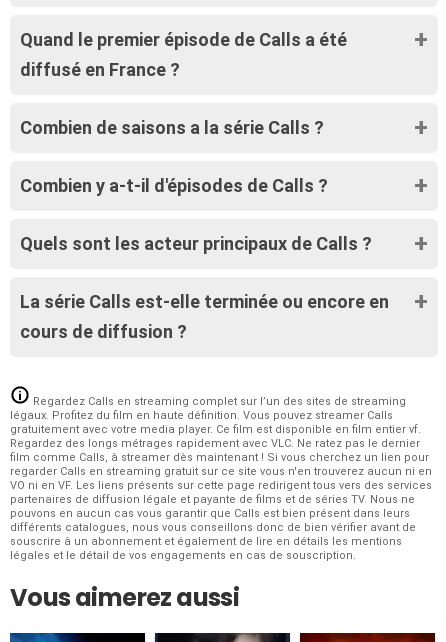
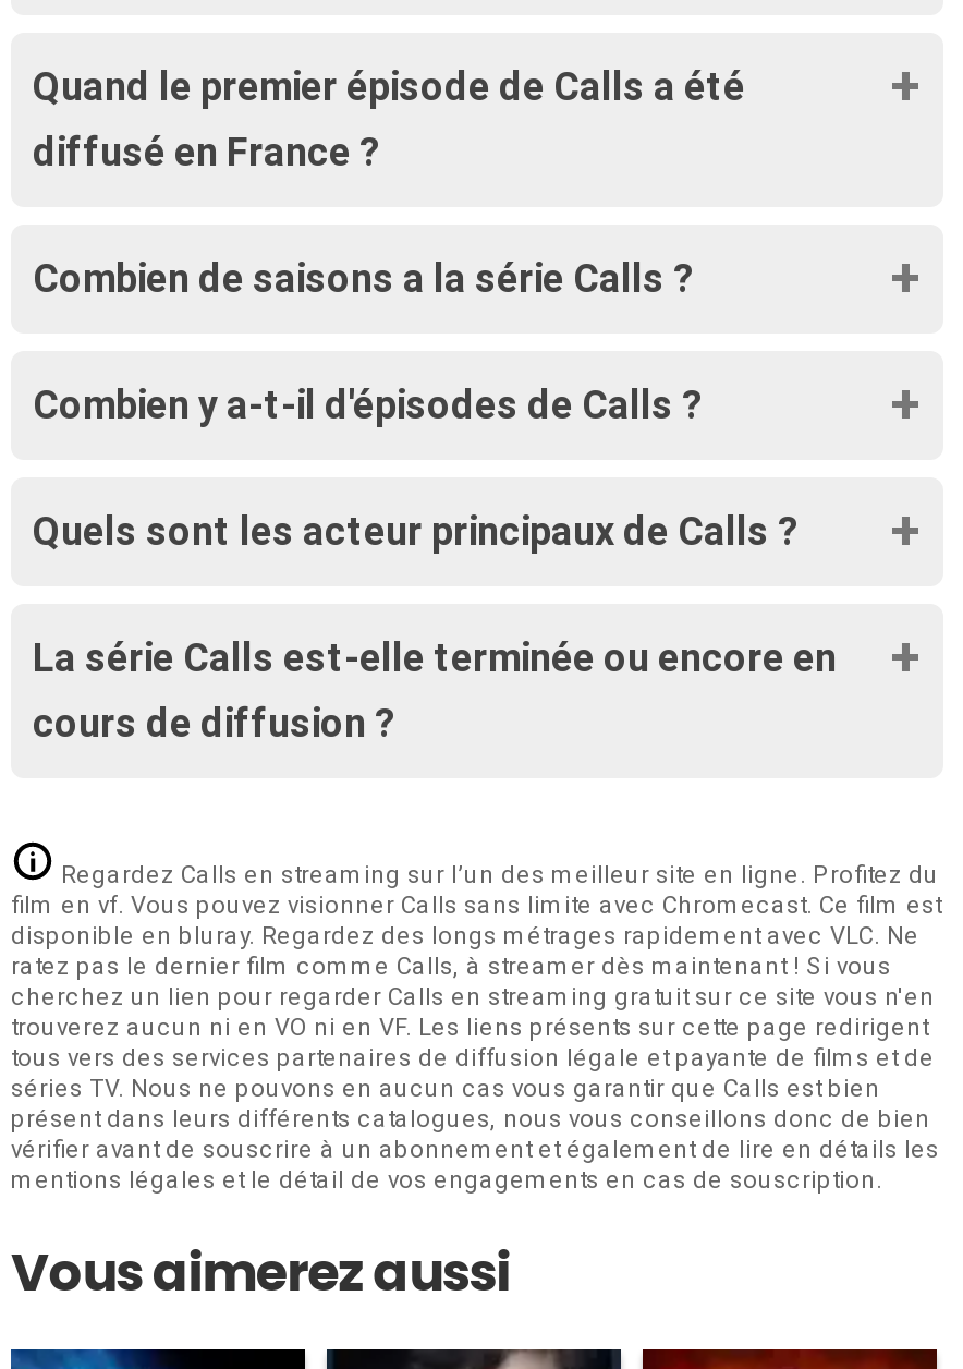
[10,395,432,562] Regardez Calls en streaming complet sur l’un des sites de streaming | légaux. Profitez du film en haute définition. Vous pouvez streamer Calls | gratuitement avec votre media player. Ce film est disponible en film entier vf. | Regardez des longs métrages rapidement avec VLC. Ne ratez pas le dernier | film comme Calls, à streamer dès maintenant ! Si vous cherchez un lien pour | regarder Calls en streaming gratuit sur ce site vous n'en trouverez aucun ni en | VO ni en VF. Les liens présents sur cette page redirigent tous vers des services | partenaires de diffusion légale et payante de films et de séries TV. Nous ne | pouvons en aucun cas vous garantir que Calls est bien présent dans leurs | différents catalogues, nous vous conseillons donc de bien vérifier avant de | souscrire à un abonnement et également de lire en détails les mentions | légales et le détail de vos engagements en cas de souscription. -> [11,862,941,1195] Regardez Calls en streaming sur l’un des meilleur site en ligne. Profitez du | film en vf. Vous pouvez visionner Calls sans limite avec Chromecast. Ce film est | disponible en bluray. Regardez des longs métrages rapidement avec VLC. Ne | ratez pas le dernier film comme Calls, à streamer dès maintenant ! Si vous | cherchez un lien pour regarder Calls en streaming gratuit sur ce site vous n'en | trouverez aucun ni en VO ni en VF. Les liens présents sur cette page redirigent | tous vers des services partenaires de diffusion légale et payante de films et de | séries TV. Nous ne pouvons en aucun cas vous garantir que Calls est bien | présent dans leurs différents catalogues, nous vous conseillons donc de bien | vérifier avant de souscrire à un abonnement et également de lire en détails les | mentions légales et le détail de vos engagements en cas de souscription.

